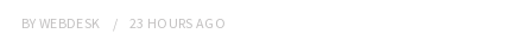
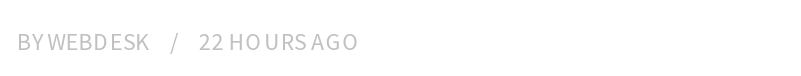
[21,14,226,32] BYWEBDESK 23 HOURSAGO -> [17,25,361,55] BYWEBDESK 22 HOURSAGO

